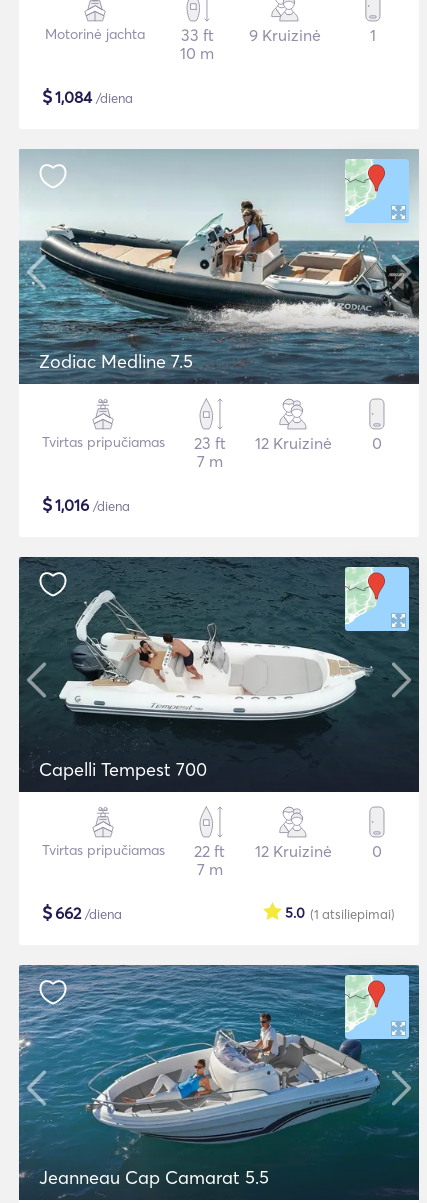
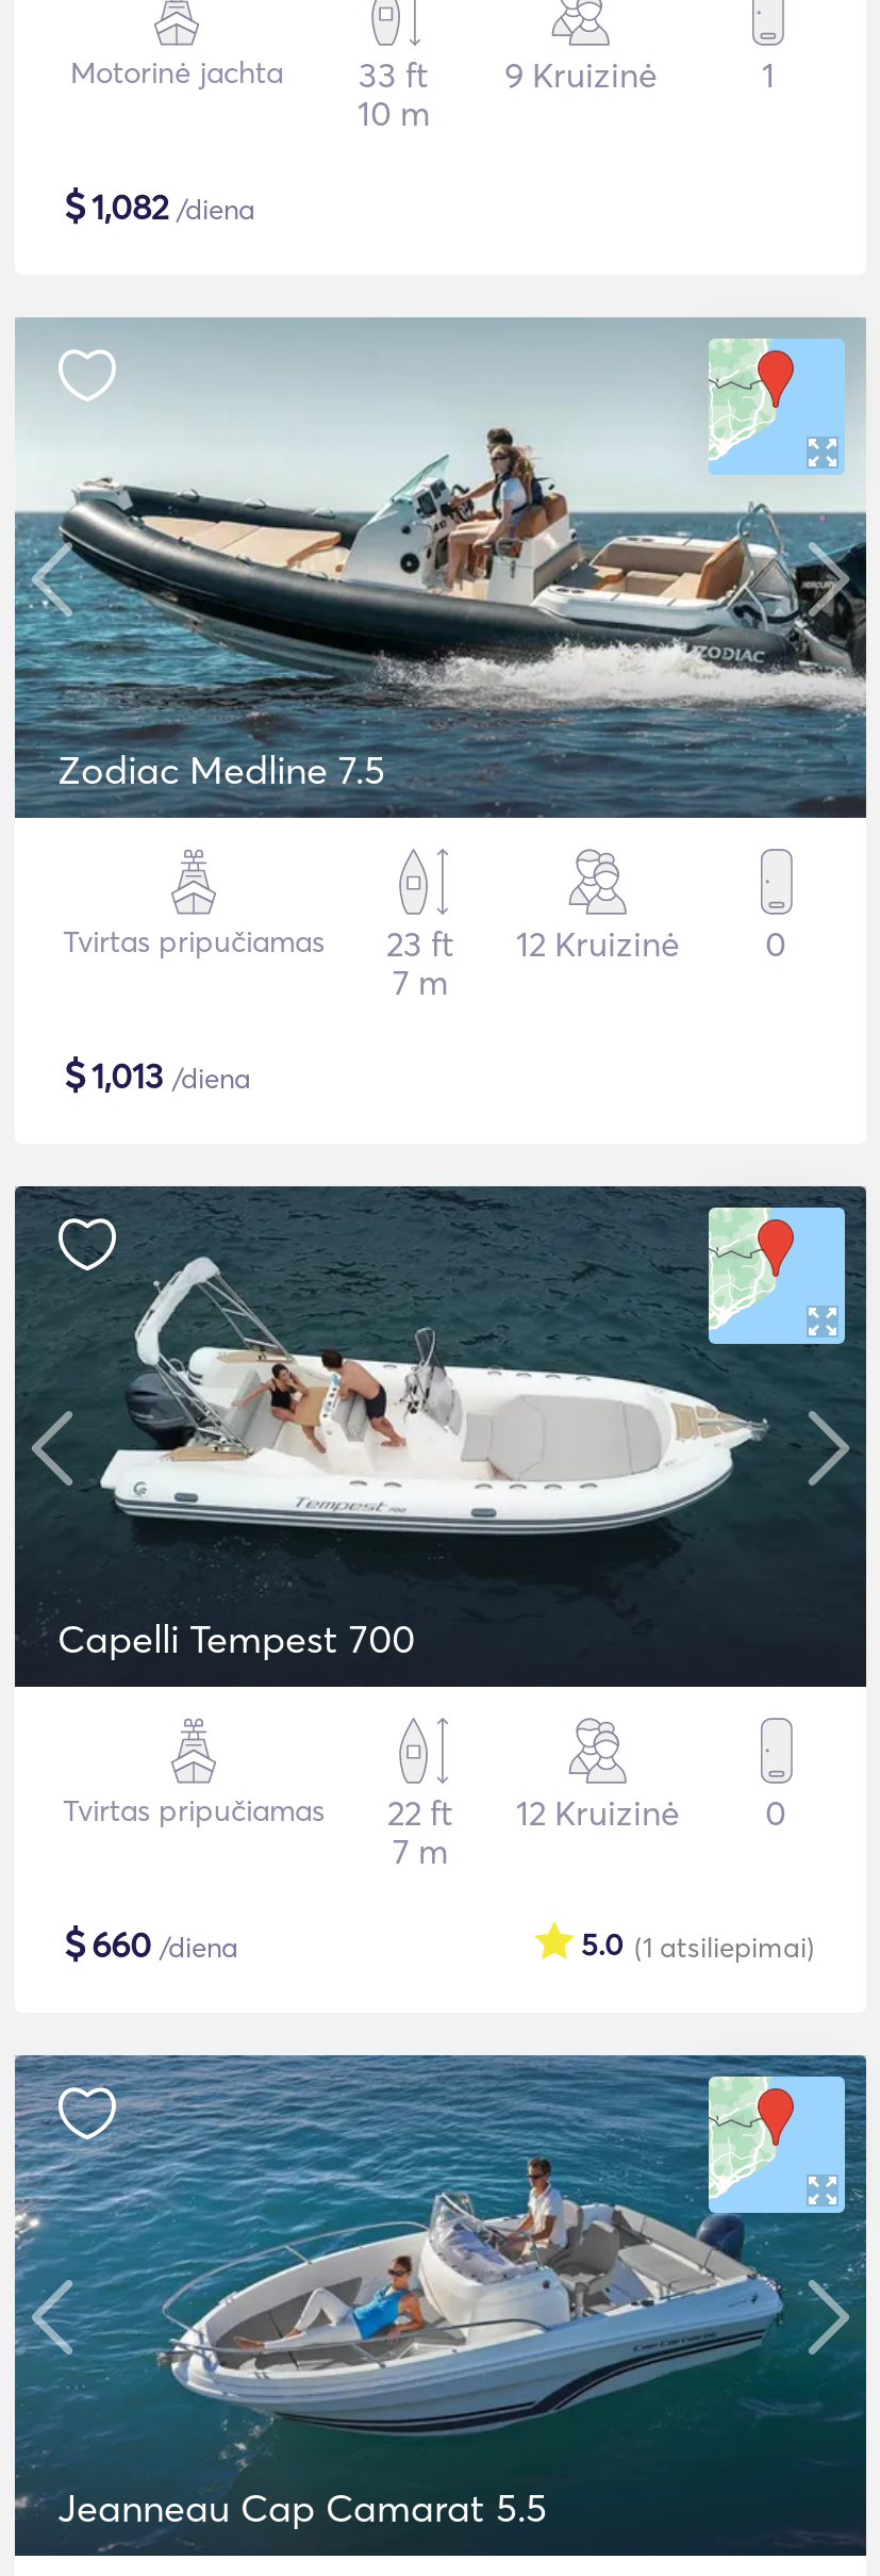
[42,85,133,108] $1,084 /diena -> [64,181,255,230] $1,082 /diena
[42,493,130,516] $1,016 /diena -> [64,1050,251,1099] $1,013 /diena
[42,901,122,924] $662 /diena -> [64,1919,238,1968] $660 /diena

